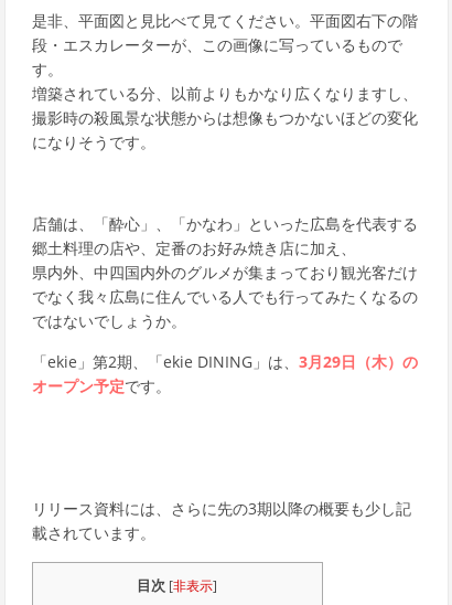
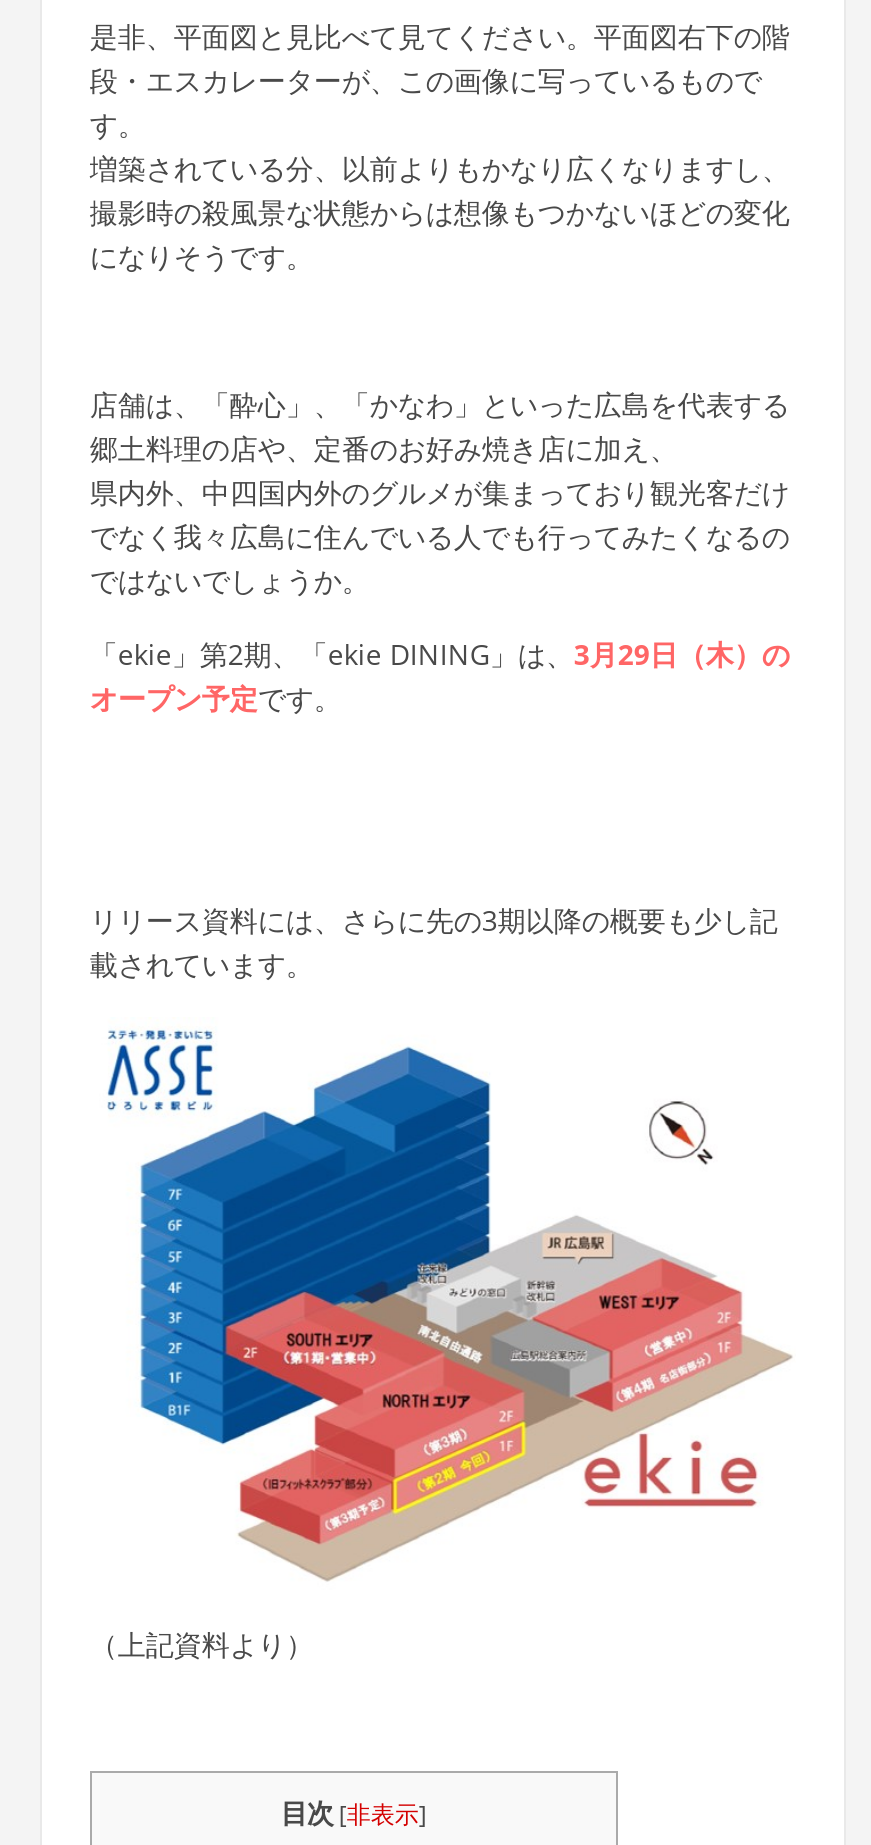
none -> [90,1029,792,1663] [image] | （上記資料より）

